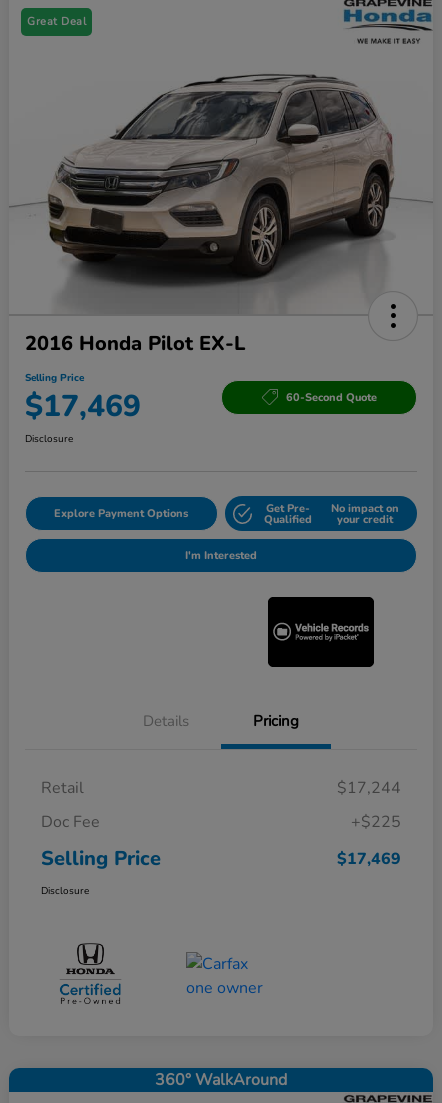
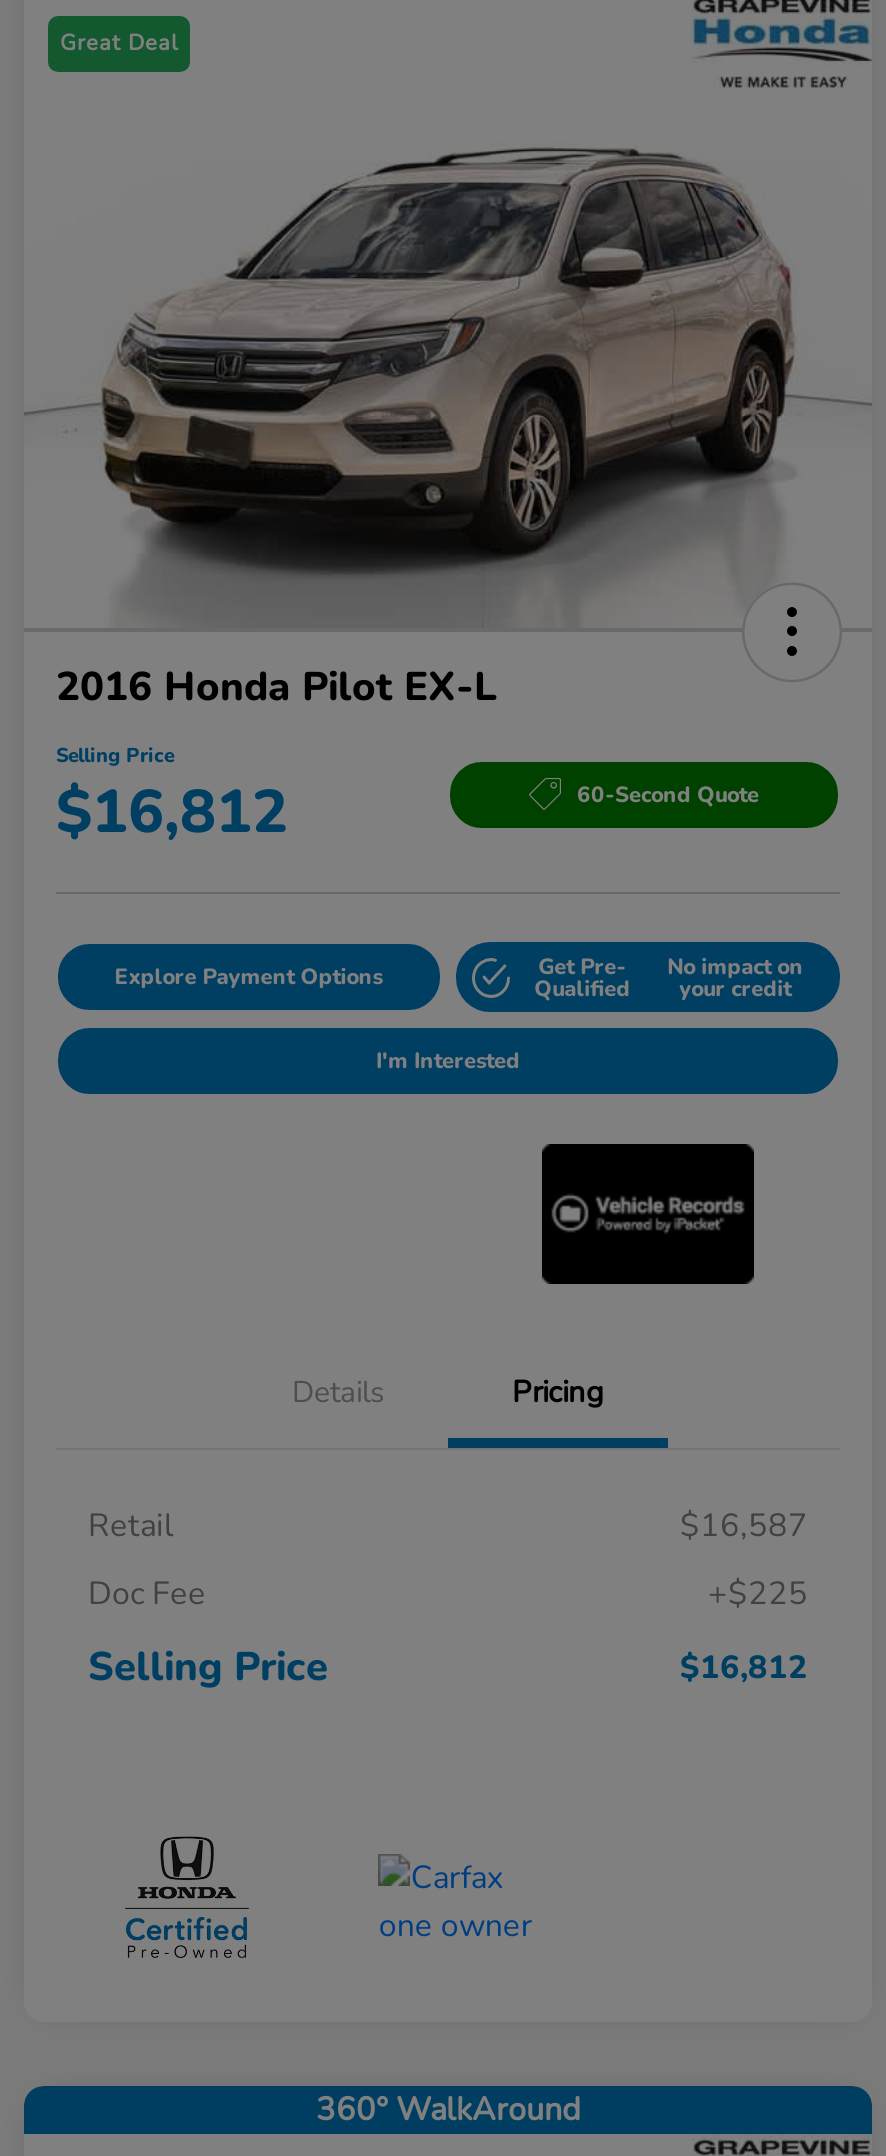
[25,386,141,427] $17,469 -> [56,773,288,855] $16,812
[25,432,73,446] Disclosure -> none
[337,777,401,799] $17,244 -> [680,1505,808,1549] $16,587
[41,848,401,898] $17,469 | Disclosure -> [680,1647,808,1691] $16,812

